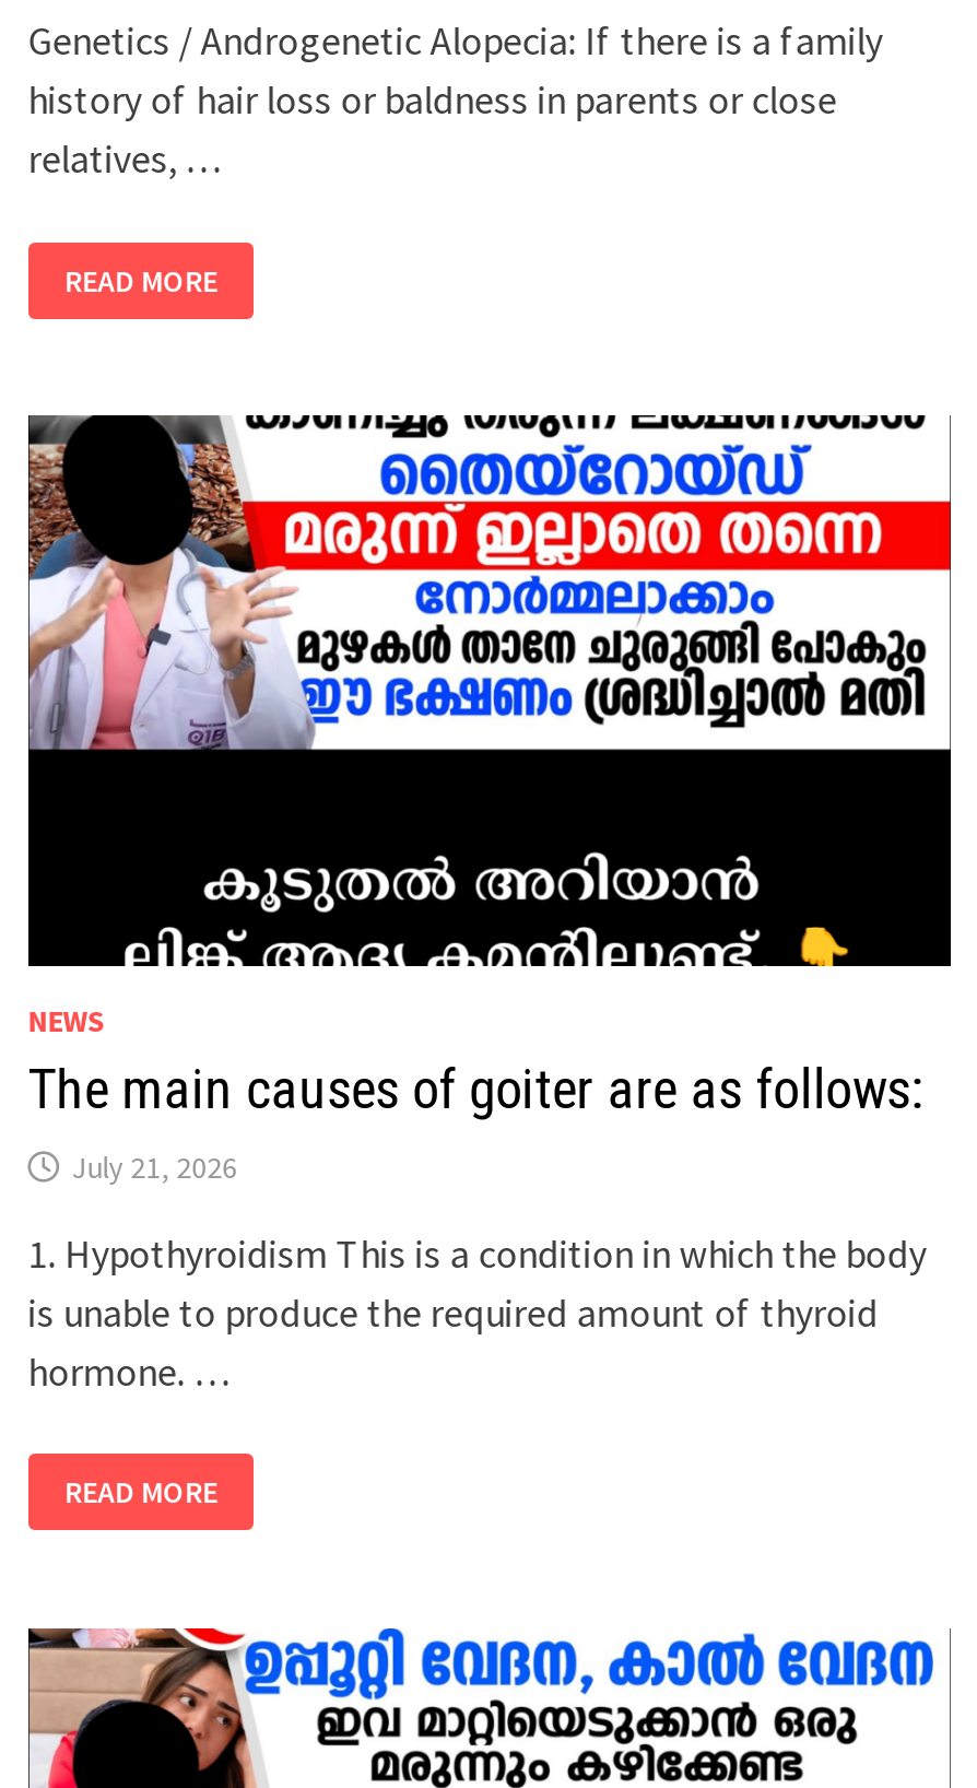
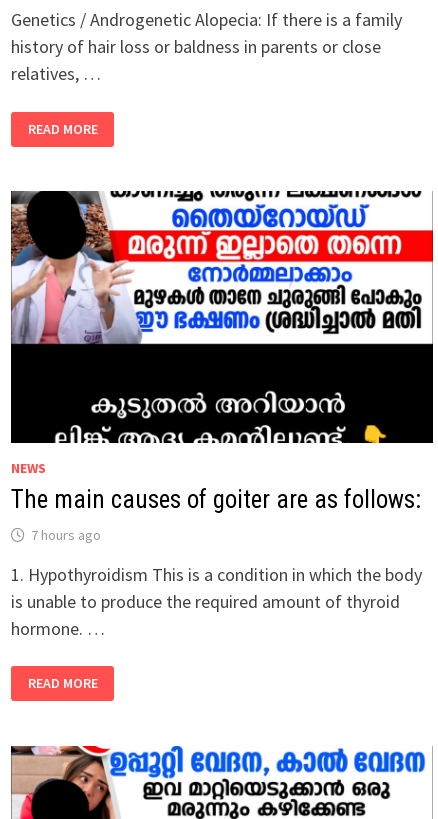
[72,1147,238,1186] July 21, 2026 -> [31,526,101,544] 7 hours ago

